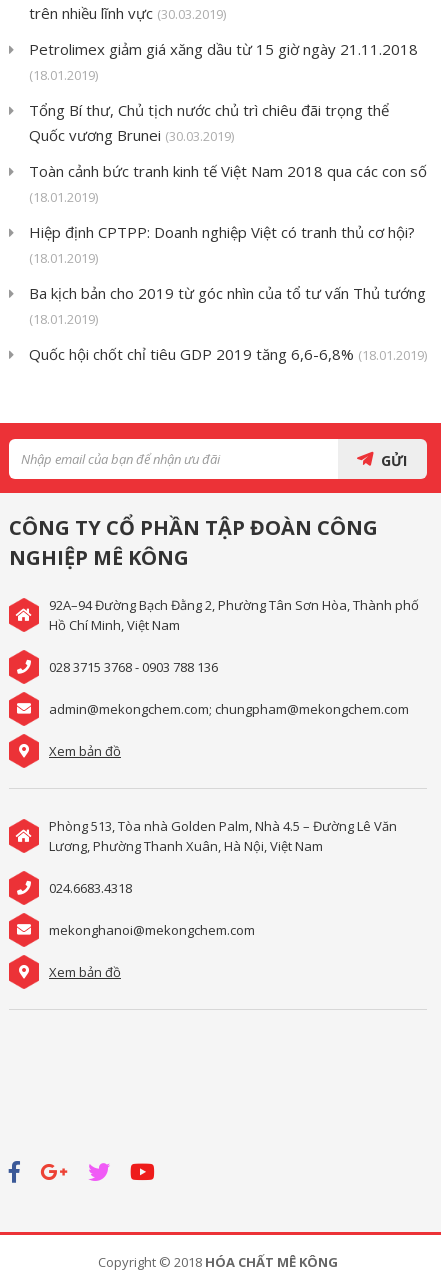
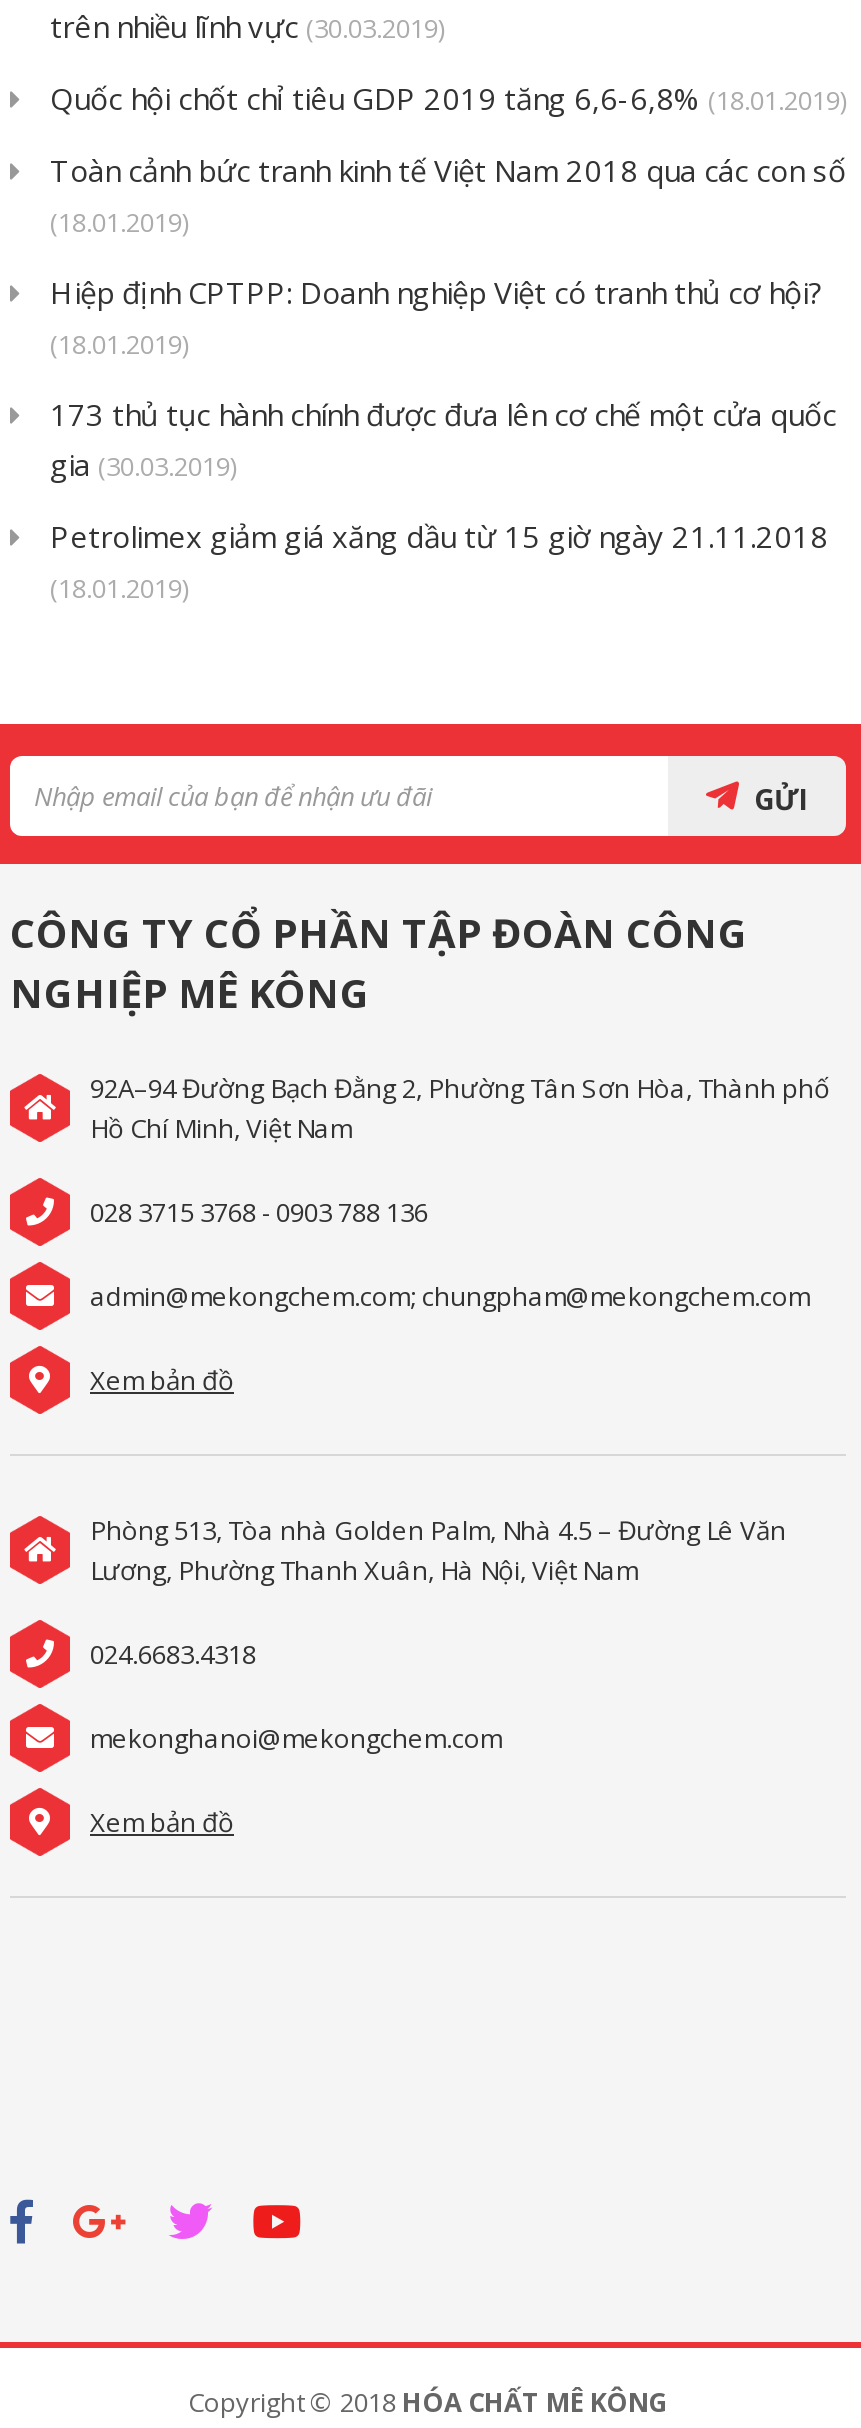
moved [29,39,418,59] -> [50,517,828,557]: Petrolimex giảm giá xăng dầu từ 15 giờ ngày 21.11.2018
[29,66,389,145] (18.01.2019) | Tổng Bí thư, Chủ tịch nước chủ trì chiêu đãi trọng thể | Quốc vương Brunei (30.03.2019) -> none
moved [29,161,427,267] -> [50,151,846,363]: Toàn cảnh bức tranh kinh tế Việt Nam 2018 qua các con số | (18.01.2019) | Hiệp định CPTPP: Doanh nghiệp Việt có tranh thủ cơ hội? | (18.01.2019)
[29,283,426,303] Ba kịch bản cho 2019 từ góc nhìn của tổ tư vấn Thủ tướng -> [50,395,836,485] 173 thủ tục hành chính được đưa lên cơ chế một cửa quốc | gia (30.03.2019)
moved [29,344,427,364] -> [50,79,846,119]: Quốc hội chốt chỉ tiêu GDP 2019 tăng 6,6-6,8% (18.01.2019)

